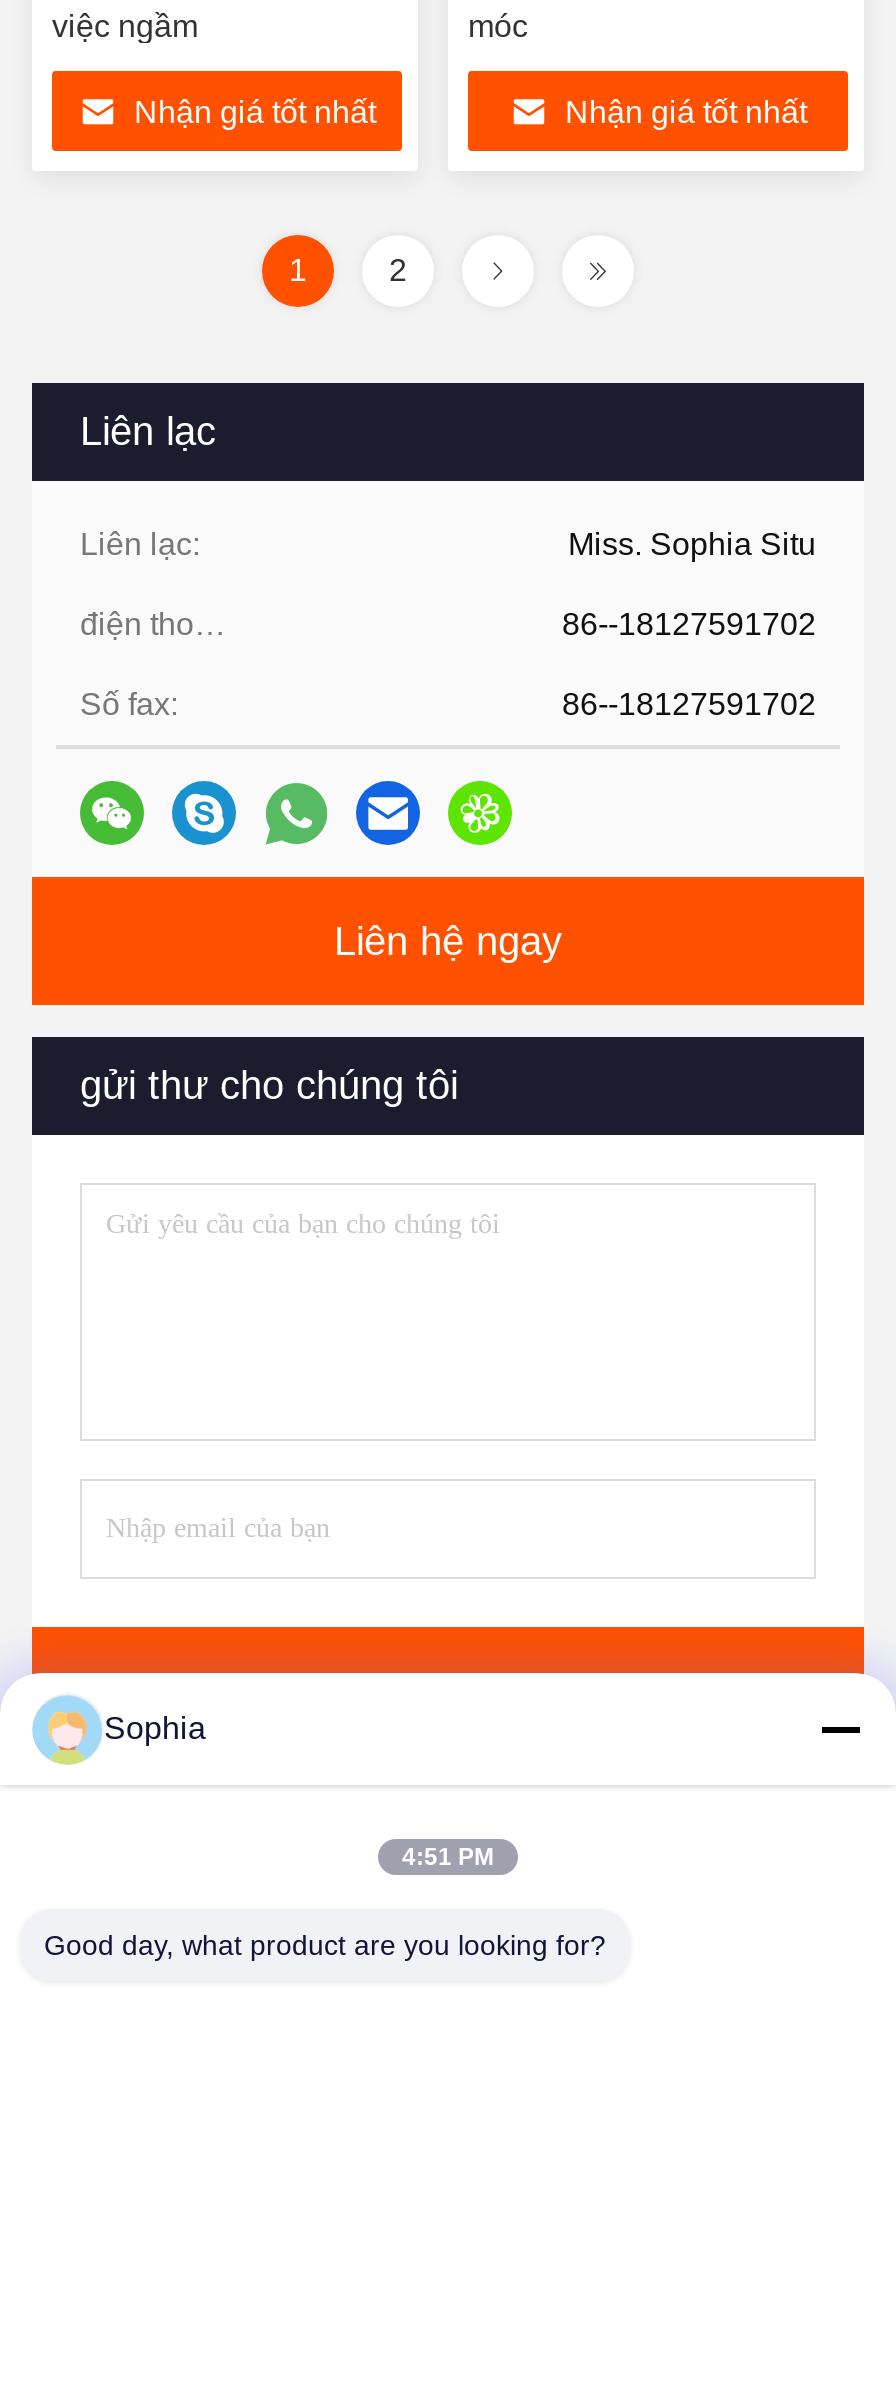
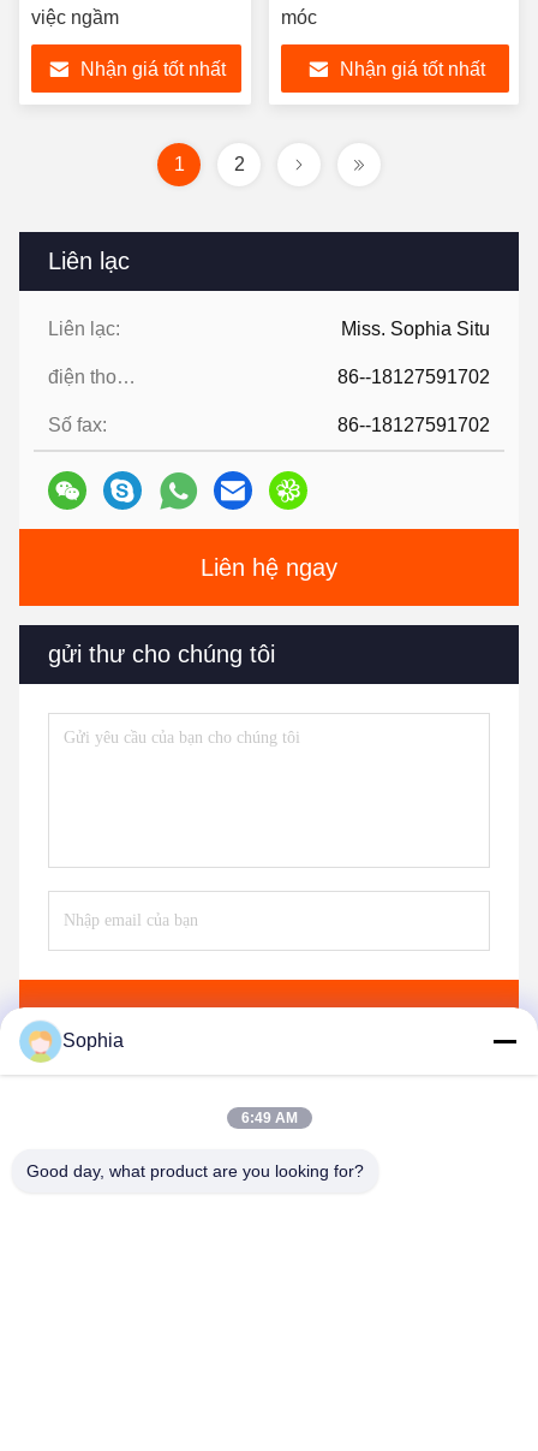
[402,1843,494,1871] 4:51 PM -> [241,1110,297,1126] 6:49 AM

